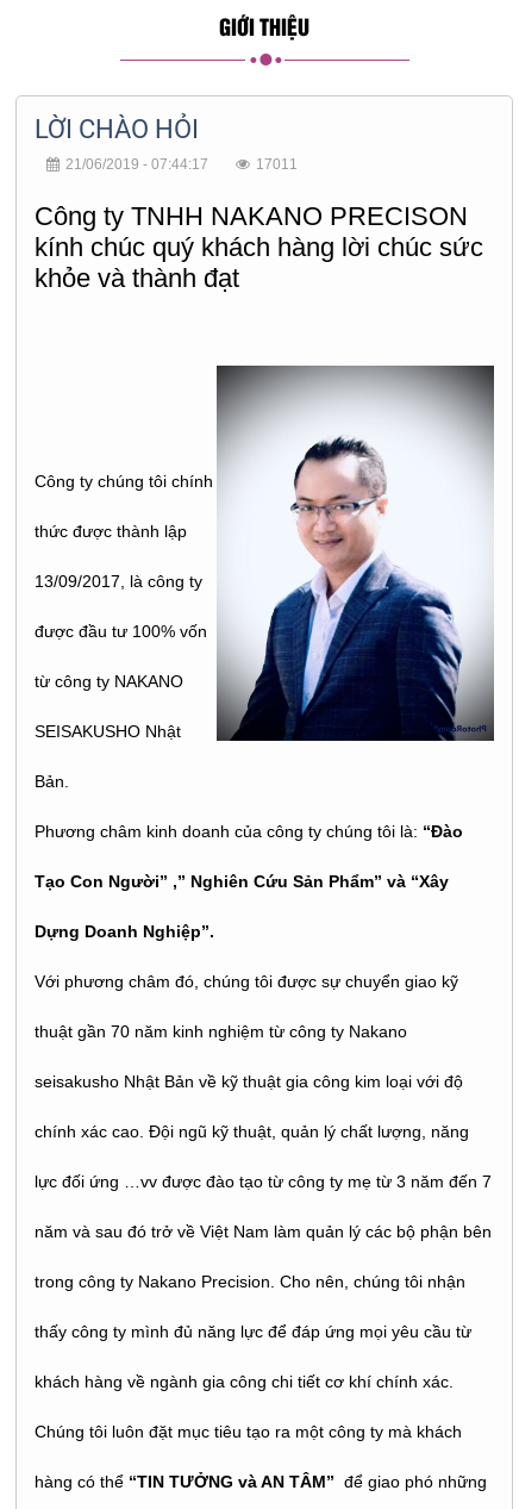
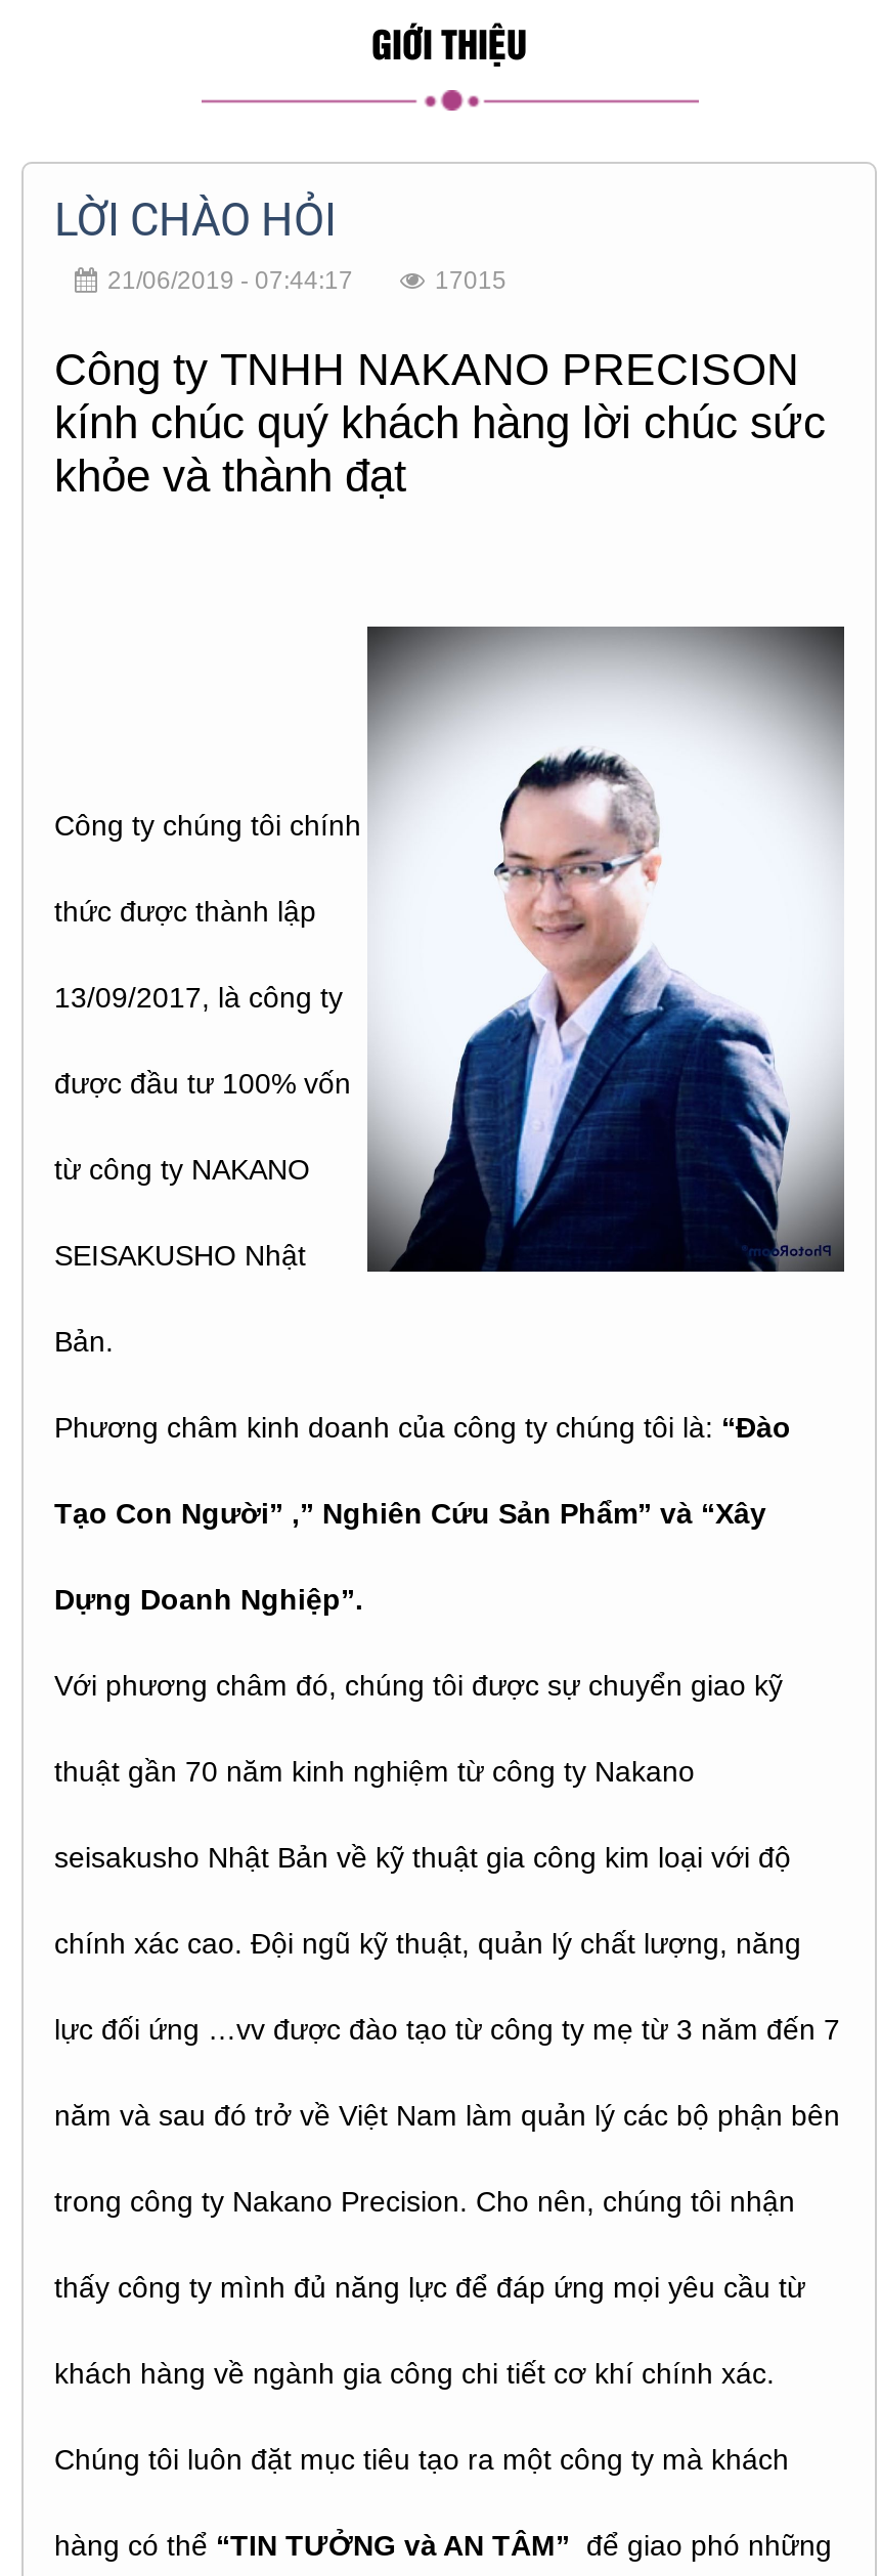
[256,156,298,173] 17011 -> [435,267,506,295] 17015

